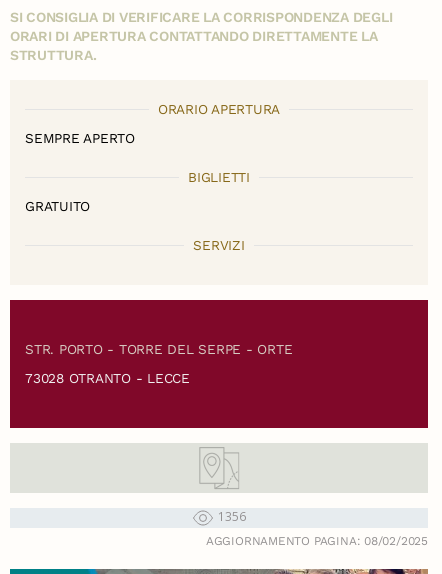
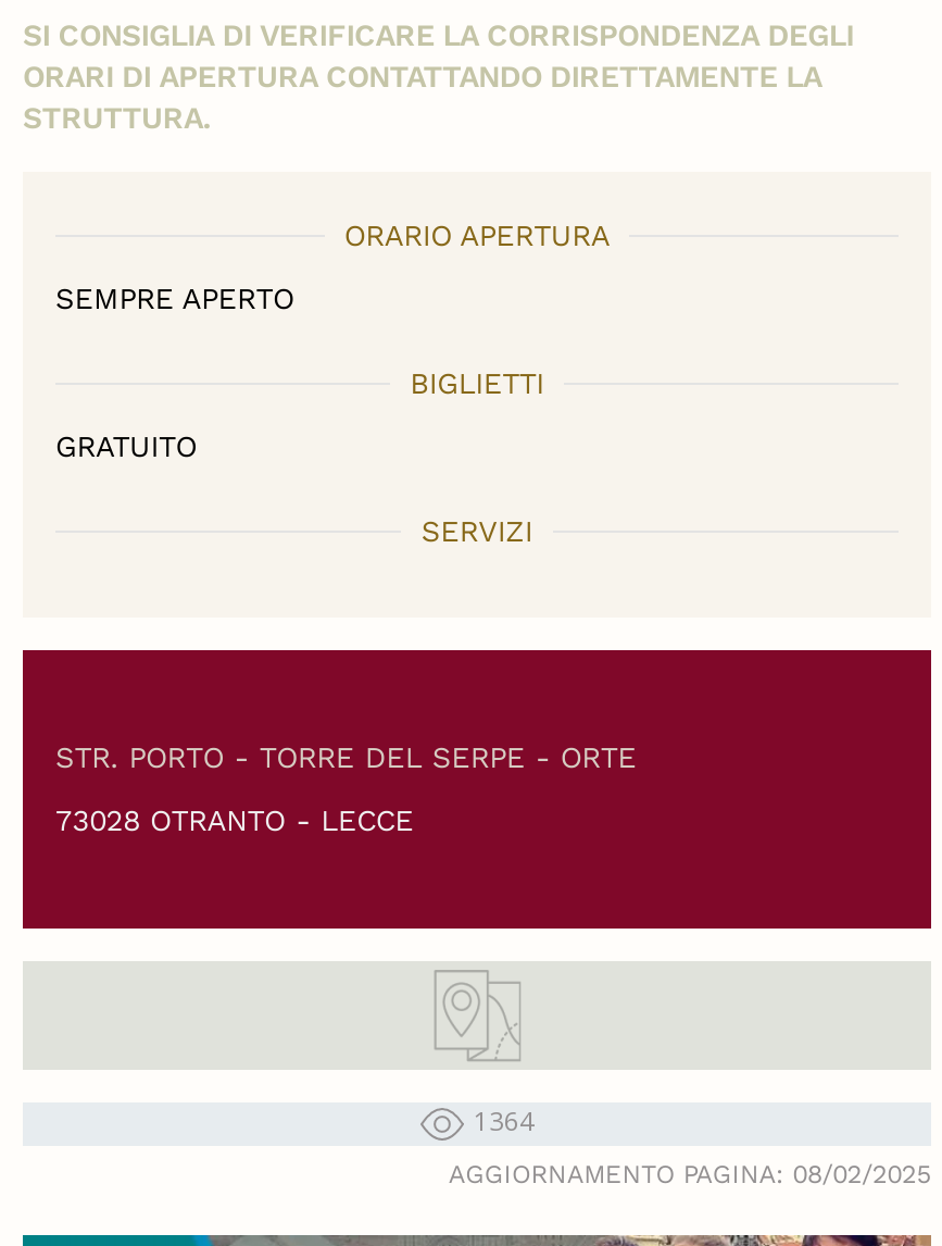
[217,508,245,524] 1356 -> [474,1102,535,1137] 1364

